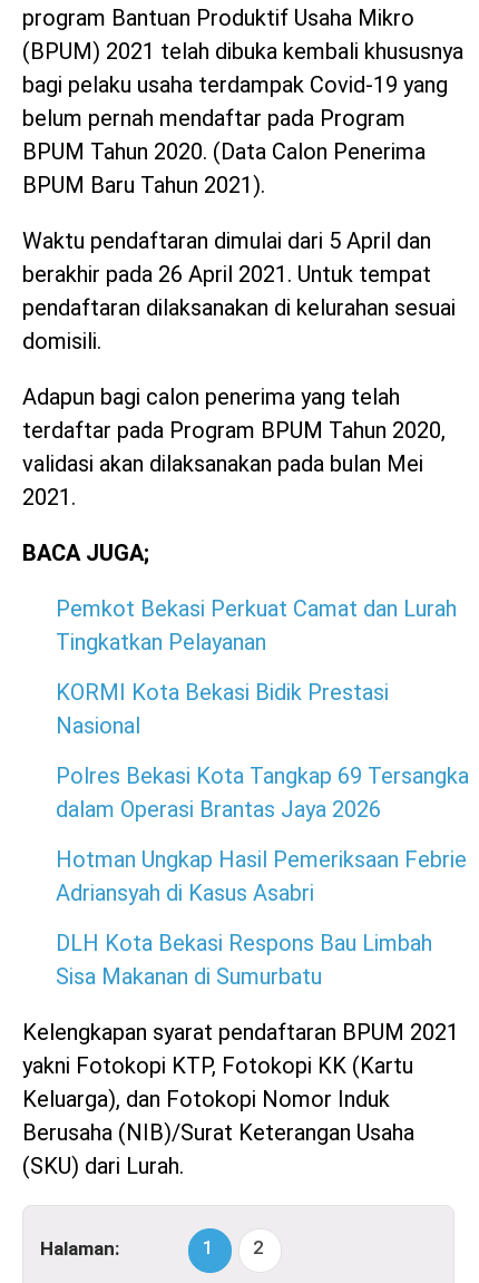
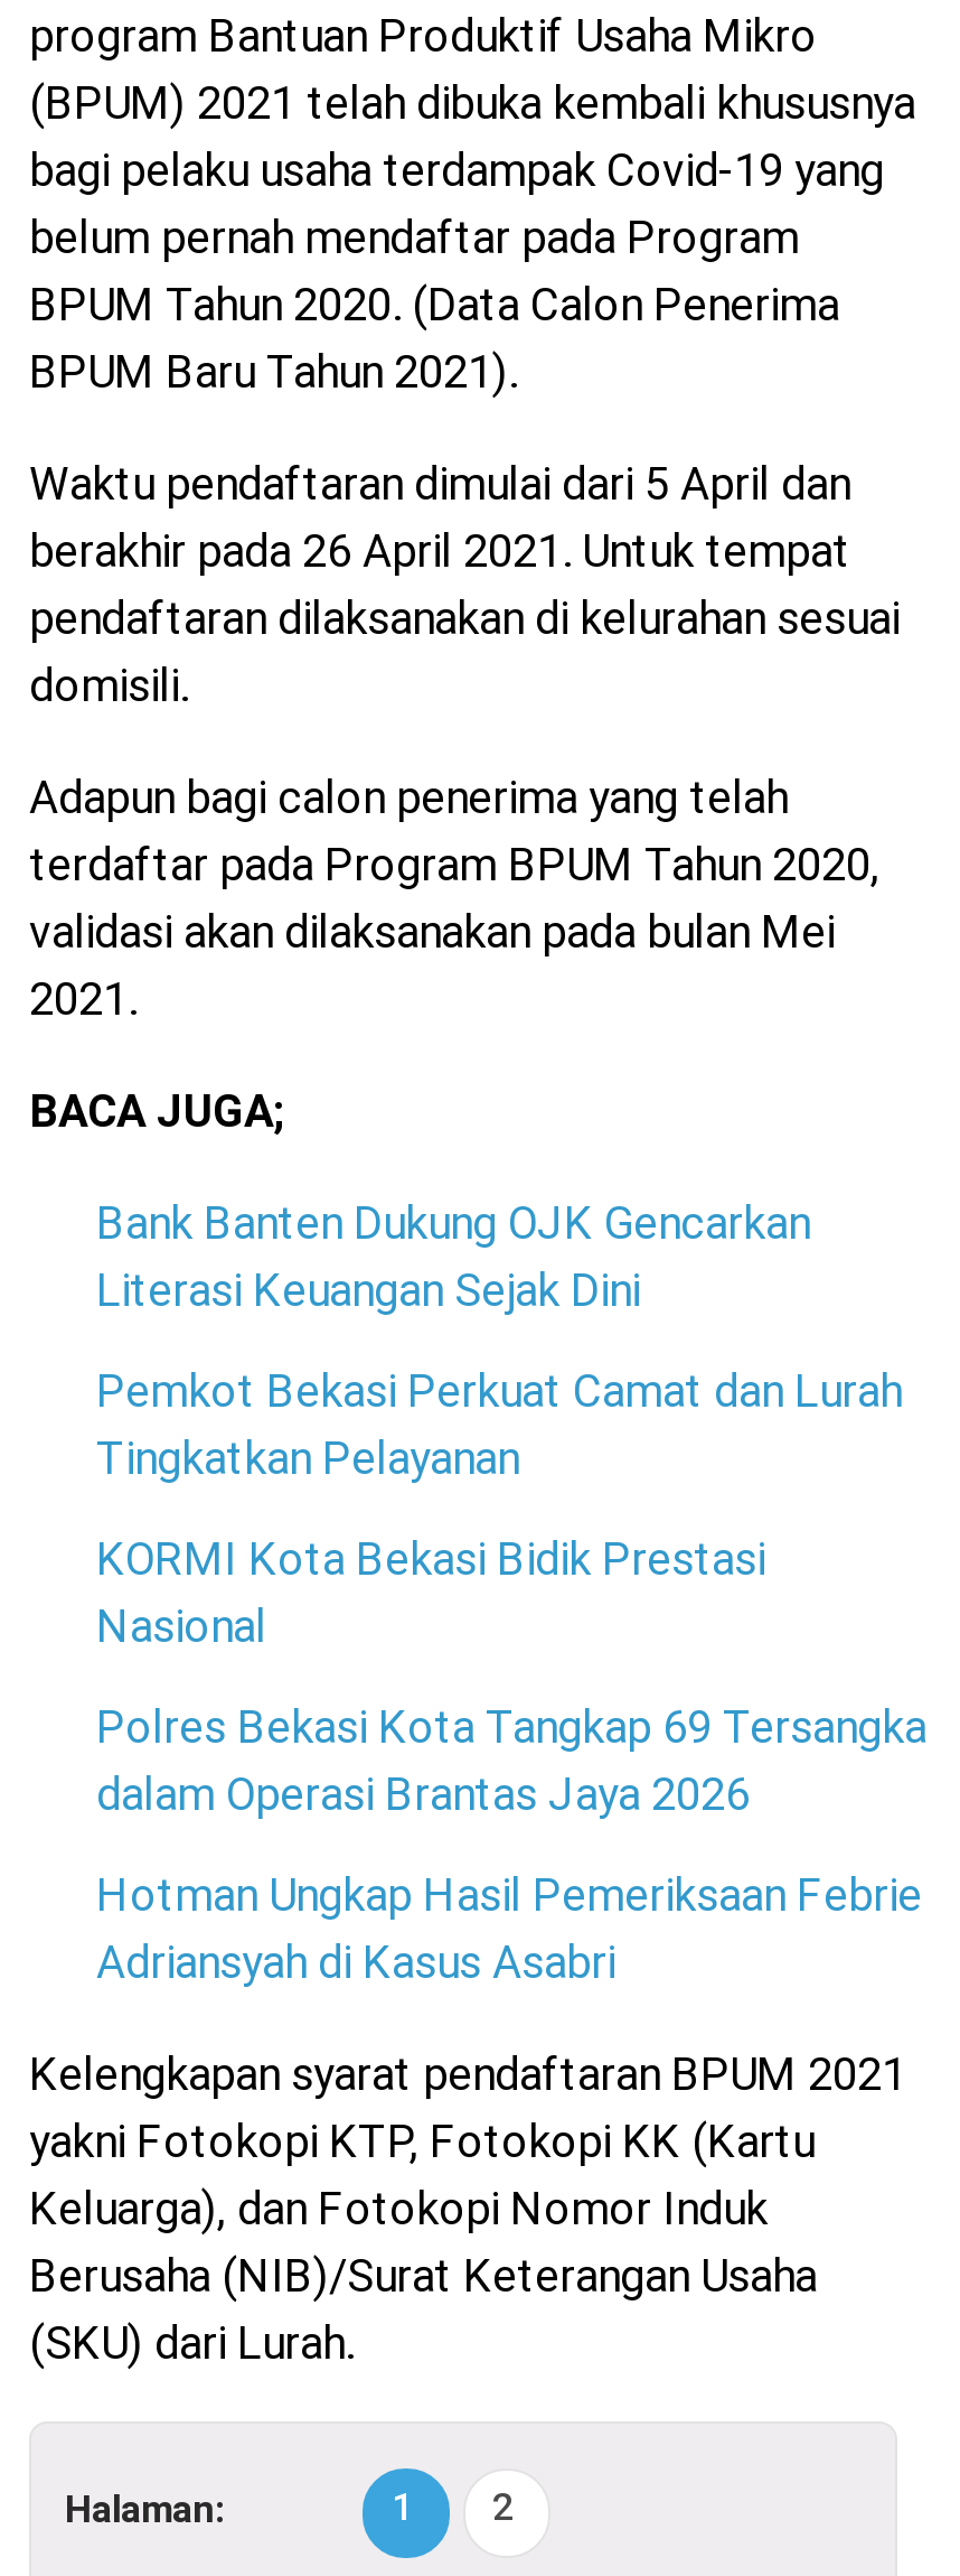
none -> [96,1196,810,1317] Bank Banten Dukung OJK Gencarkan | Literasi Keuangan Sejak Dini
moved [56,595,469,906] -> [96,1364,926,1989]: Pemkot Bekasi Perkuat Camat dan Lurah | Tingkatkan Pelayanan | KORMI Kota Bekasi Bidik Prestasi | Nasional | Polres Bekasi Kota Tangkap 69 Tersangka | dalam Operasi Brantas Jaya 2026 | Hotman Ungkap Hasil Pemeriksaan Febrie | Adriansyah di Kasus Asabri
[56,930,432,990] DLH Kota Bekasi Respons Bau Limbah | Sisa Makanan di Sumurbatu -> none

